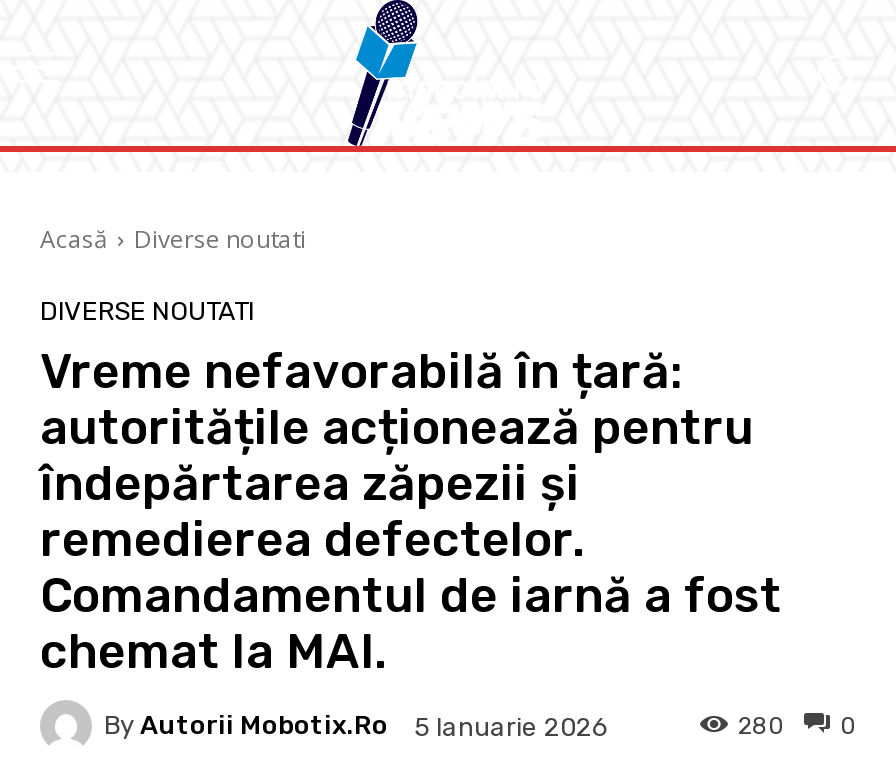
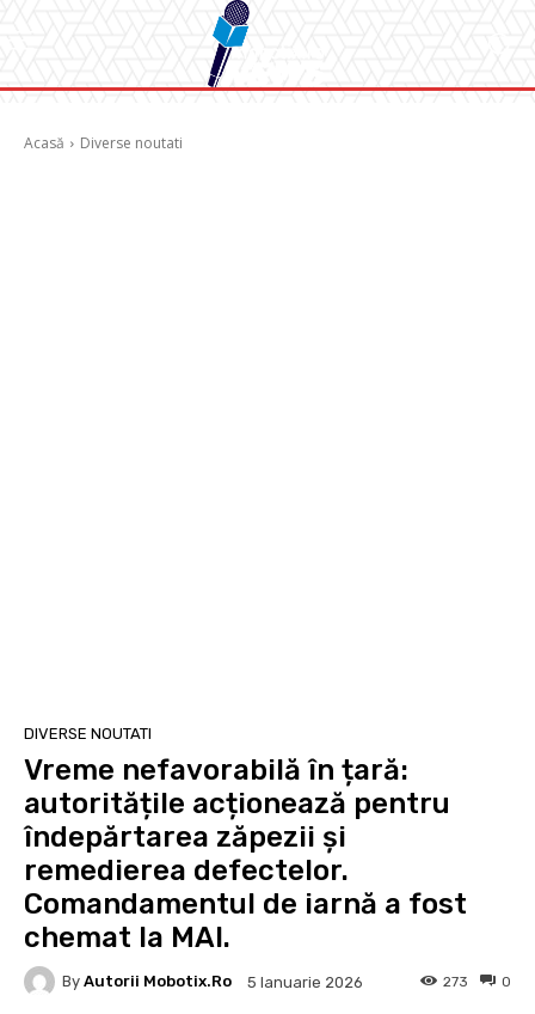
[738,711,856,739] 280 0 -> [443,973,511,990] 273 0

